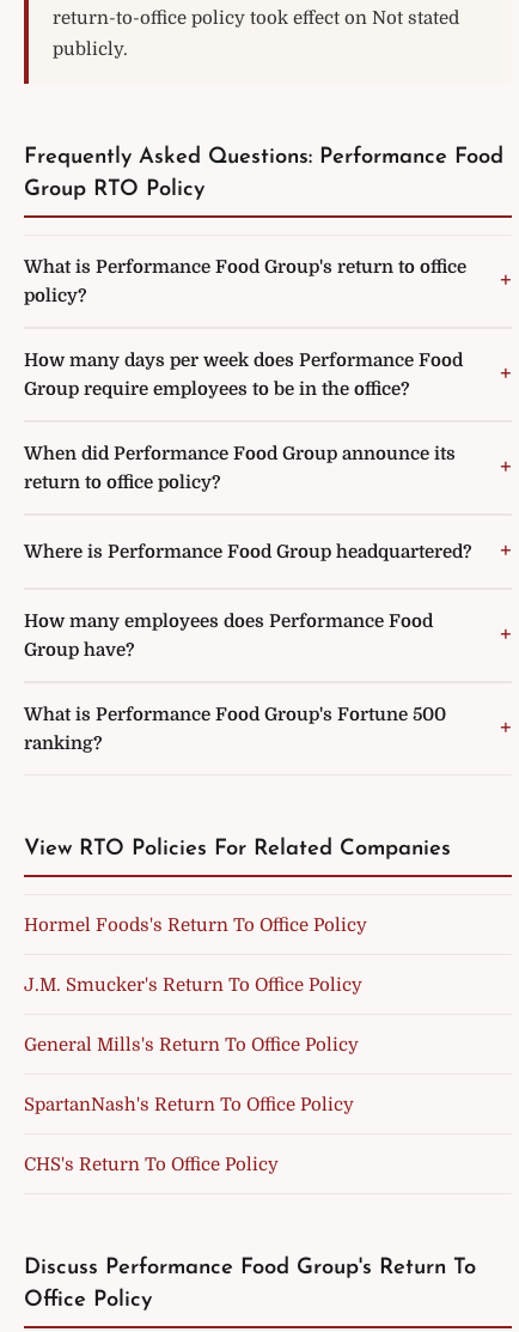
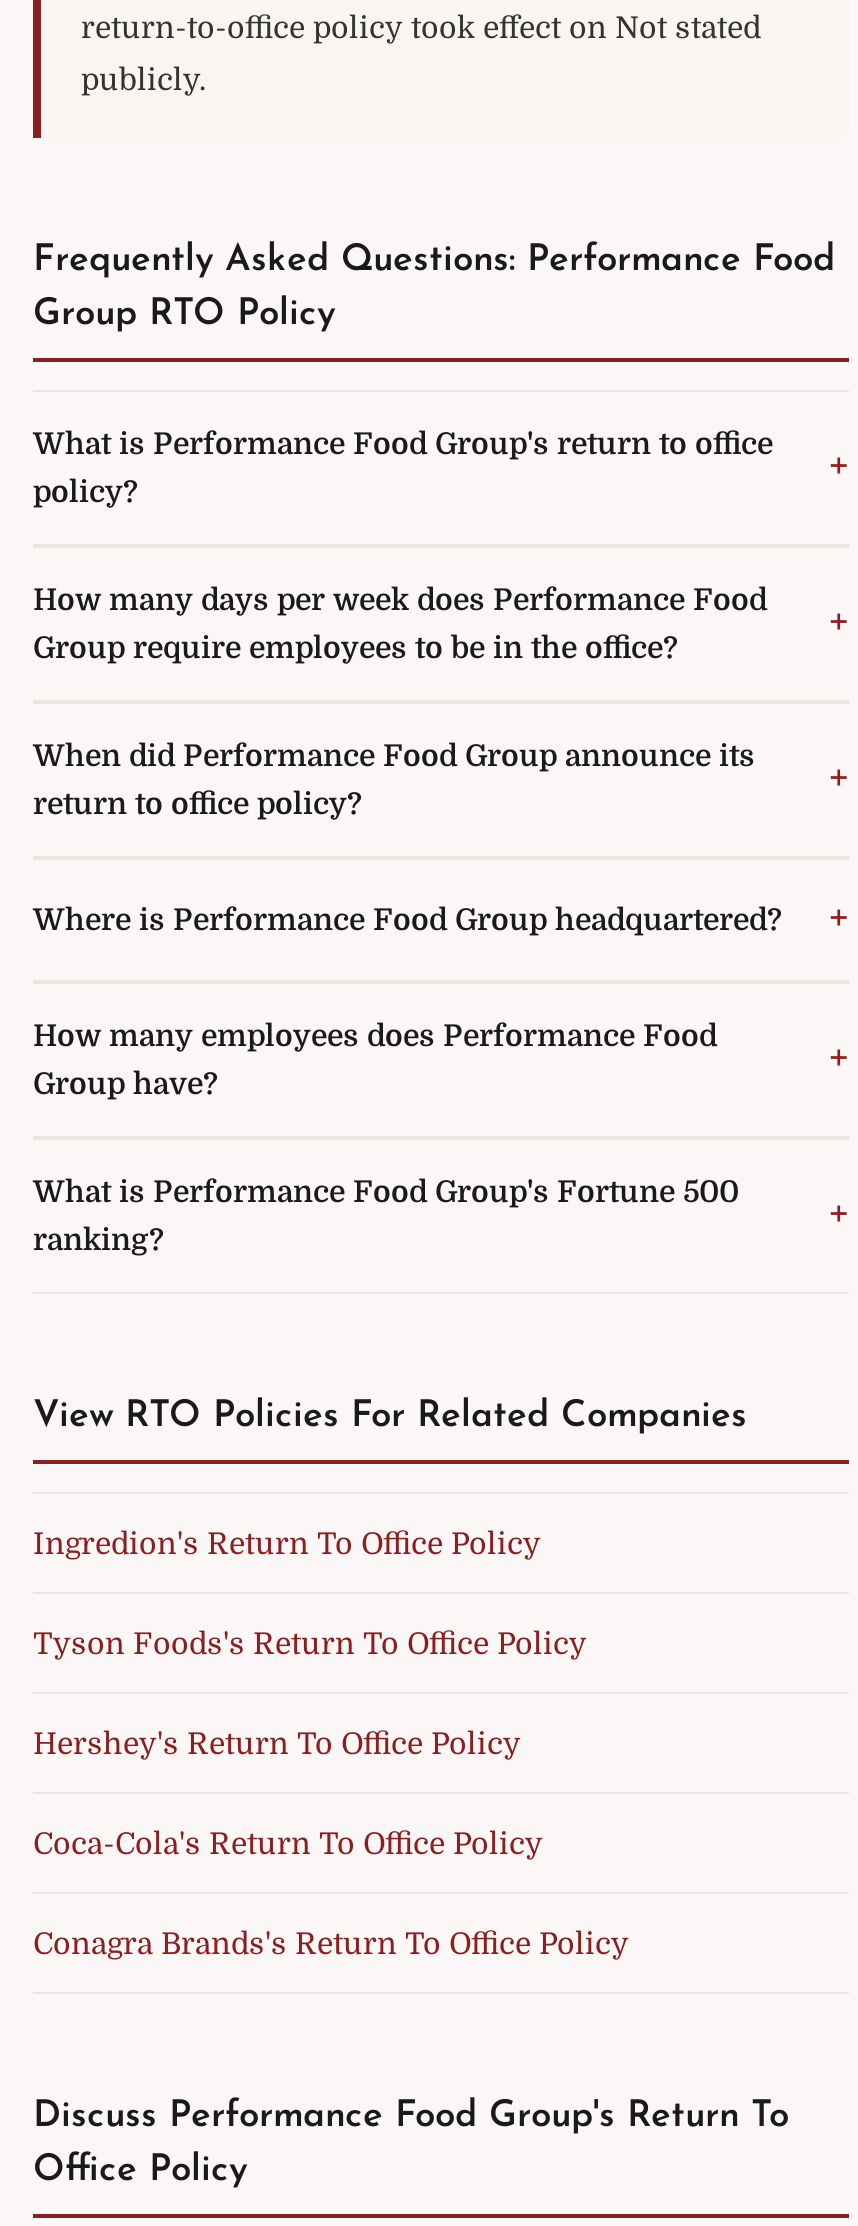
[24,914,367,936] Hormel Foods's Return To Office Policy -> [33,1526,541,1562] Ingredion's Return To Office Policy
[24,974,362,996] J.M. Smucker's Return To Office Policy -> [33,1626,587,1662] Tyson Foods's Return To Office Policy
[24,1034,359,1056] General Mills's Return To Office Policy -> [33,1726,521,1762] Hershey's Return To Office Policy
[24,1094,354,1115] SpartanNash's Return To Office Policy -> [33,1826,543,1862] Coca-Cola's Return To Office Policy
[24,1154,279,1175] CHS's Return To Office Policy -> [33,1926,629,1962] Conagra Brands's Return To Office Policy

